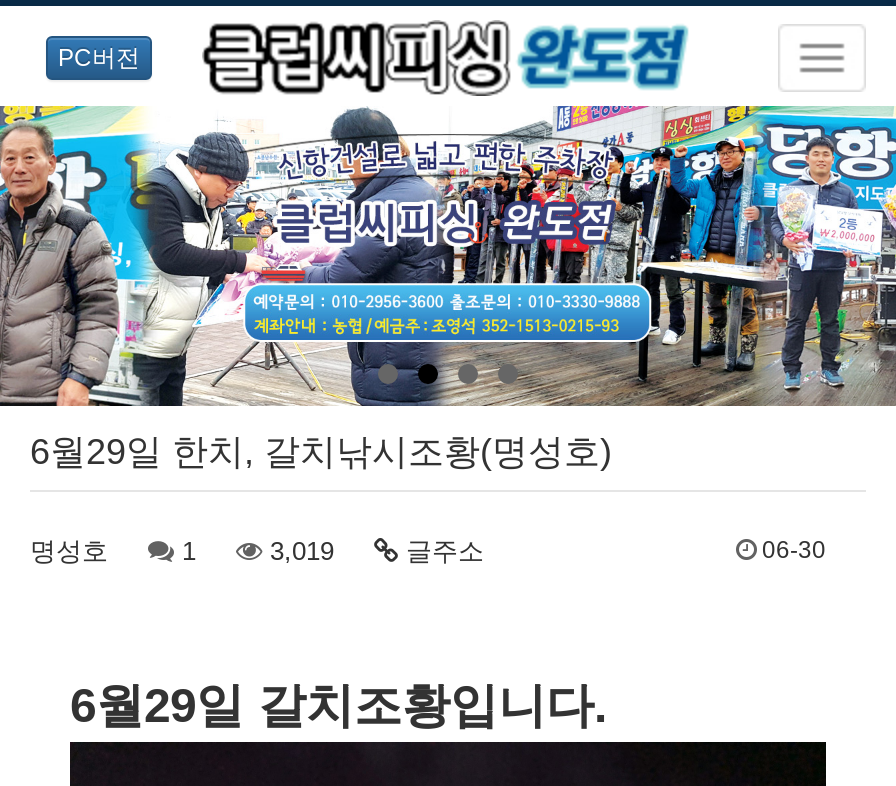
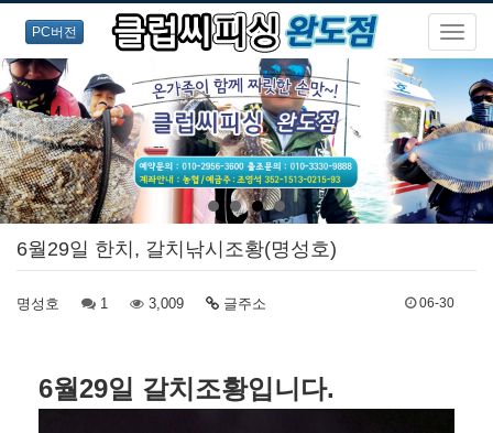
[6,104,890,408] [image] -> [3,57,490,225] [image]
[262,536,334,566] 3,019 -> [144,295,184,312] 3,009

